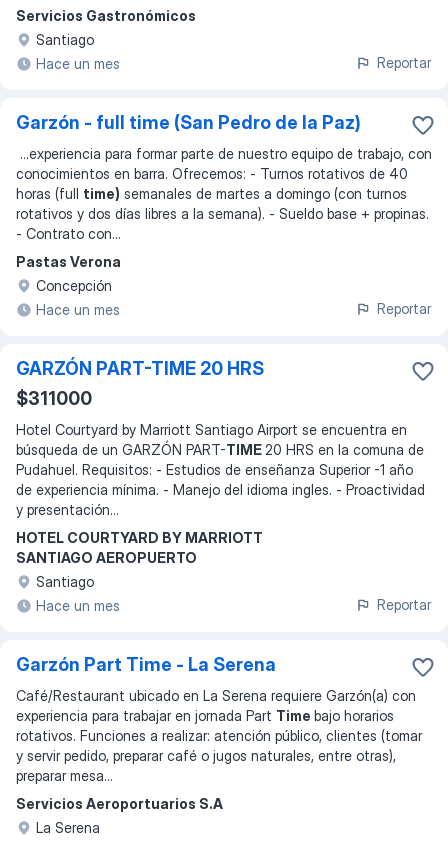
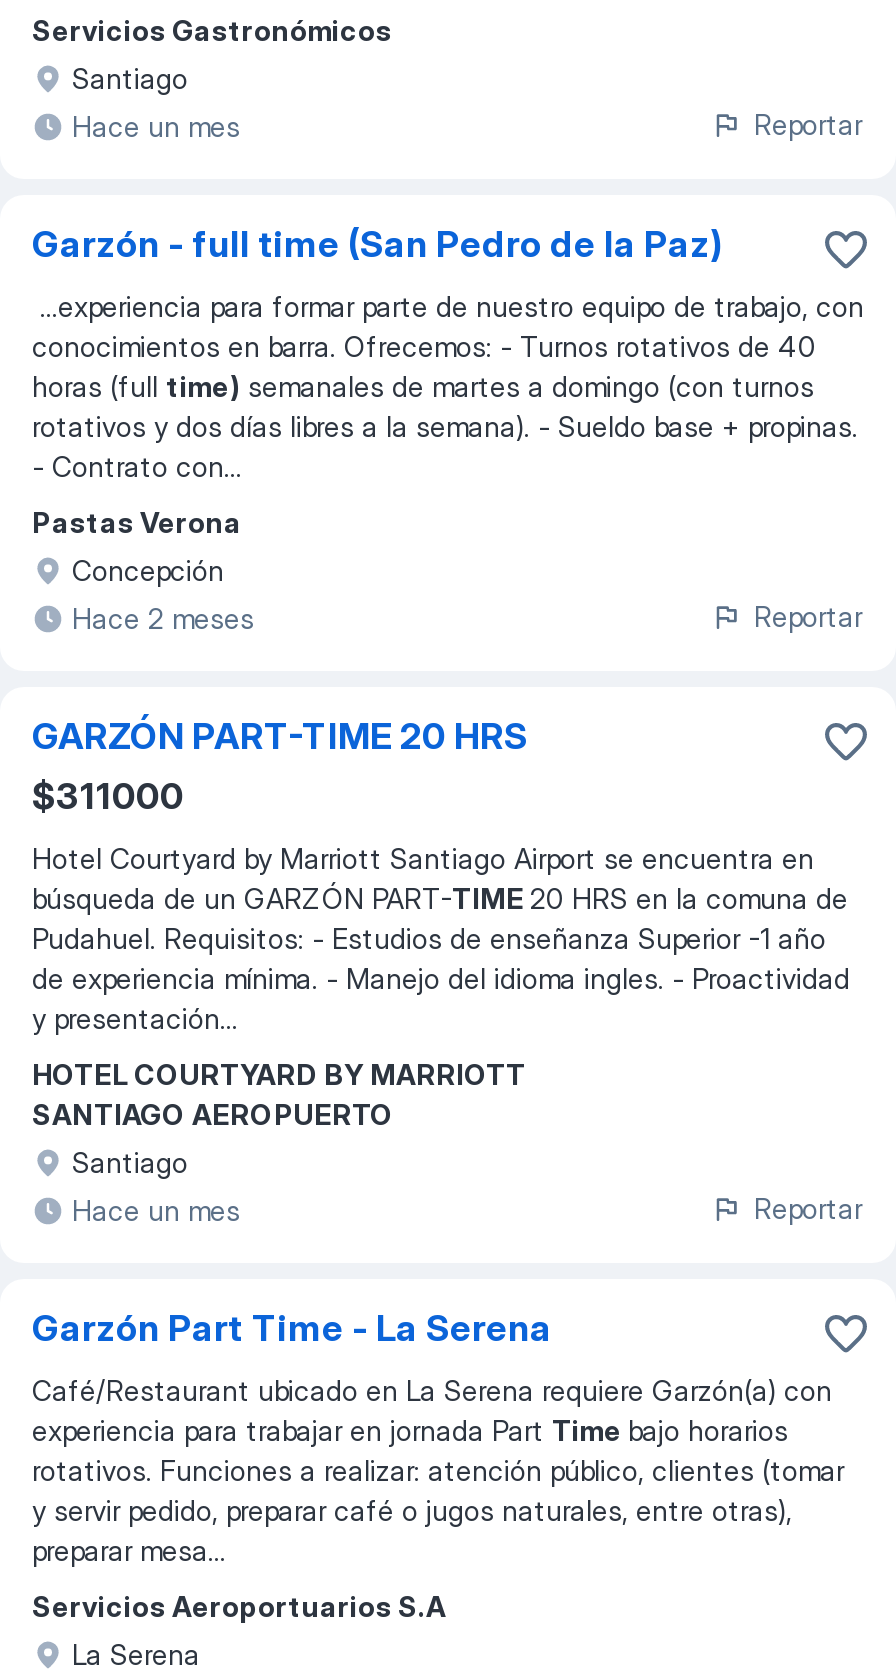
[36,301,120,318] Hace un mes -> [72,601,254,635] Hace 2 meses

